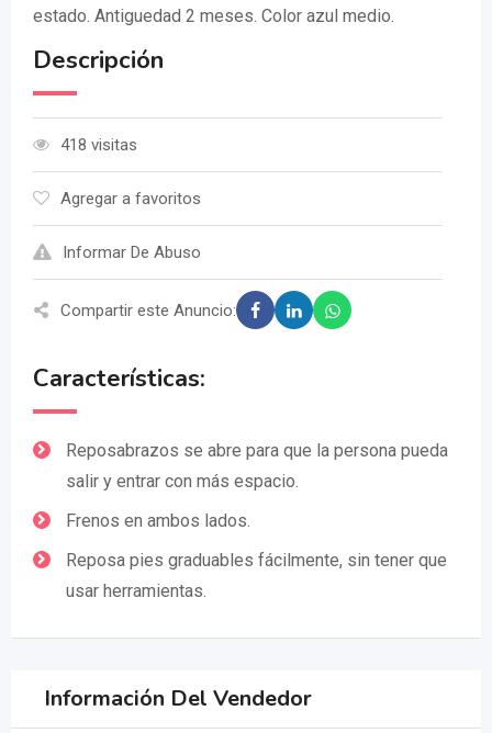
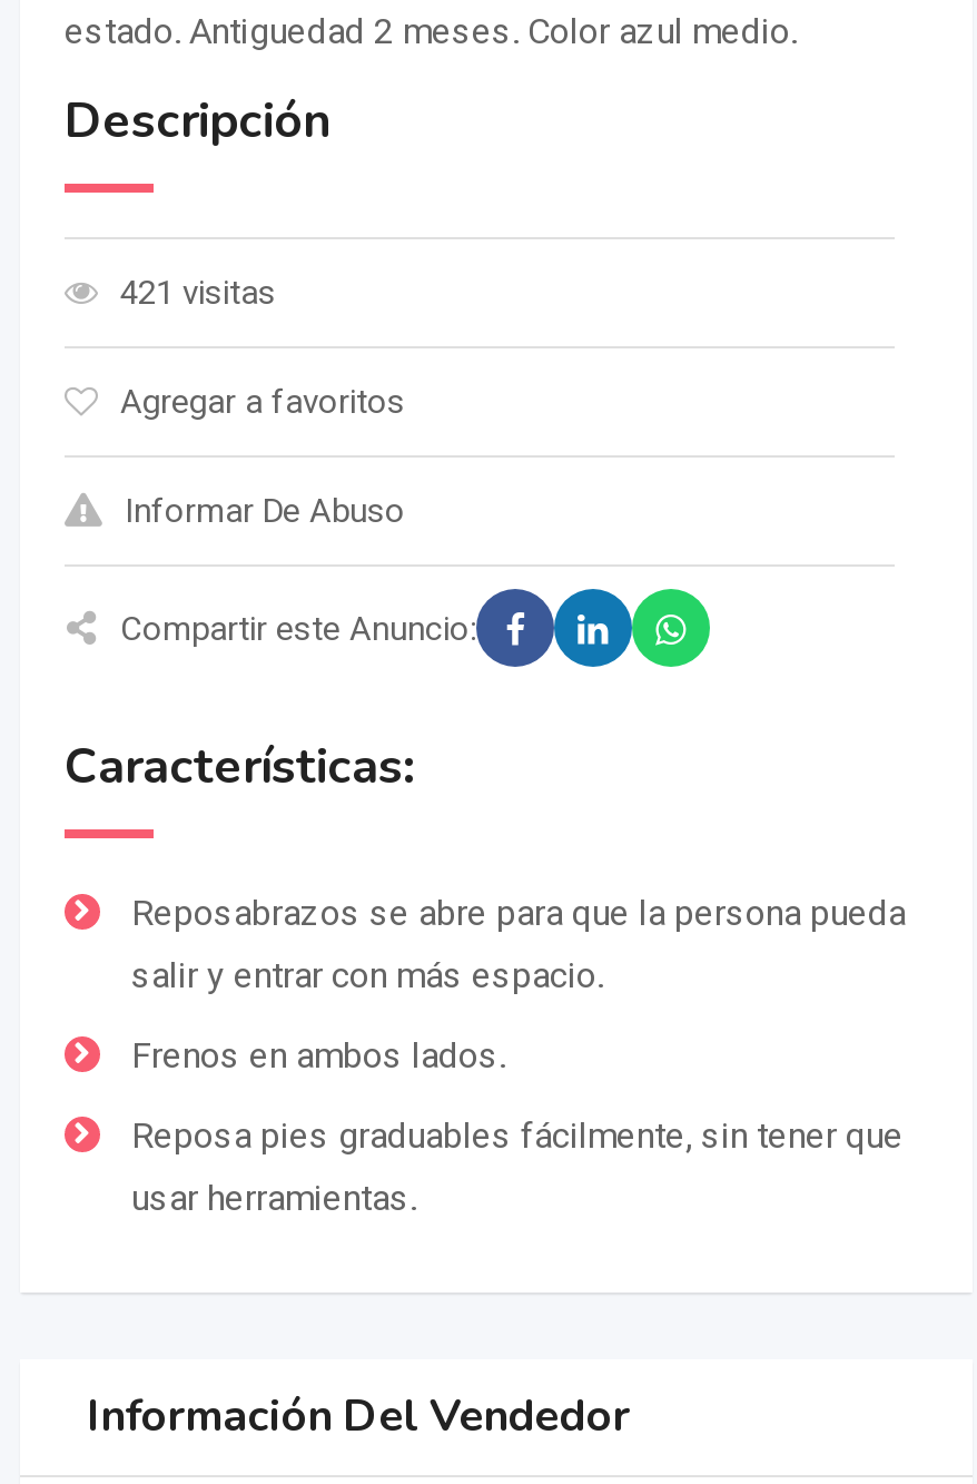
[60,135,137,155] 418 visitas -> [120,273,276,313] 421 visitas

